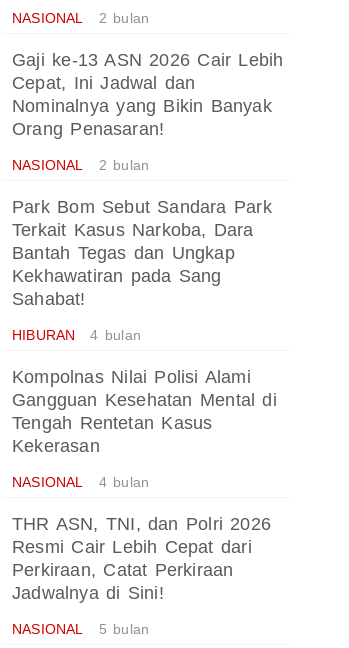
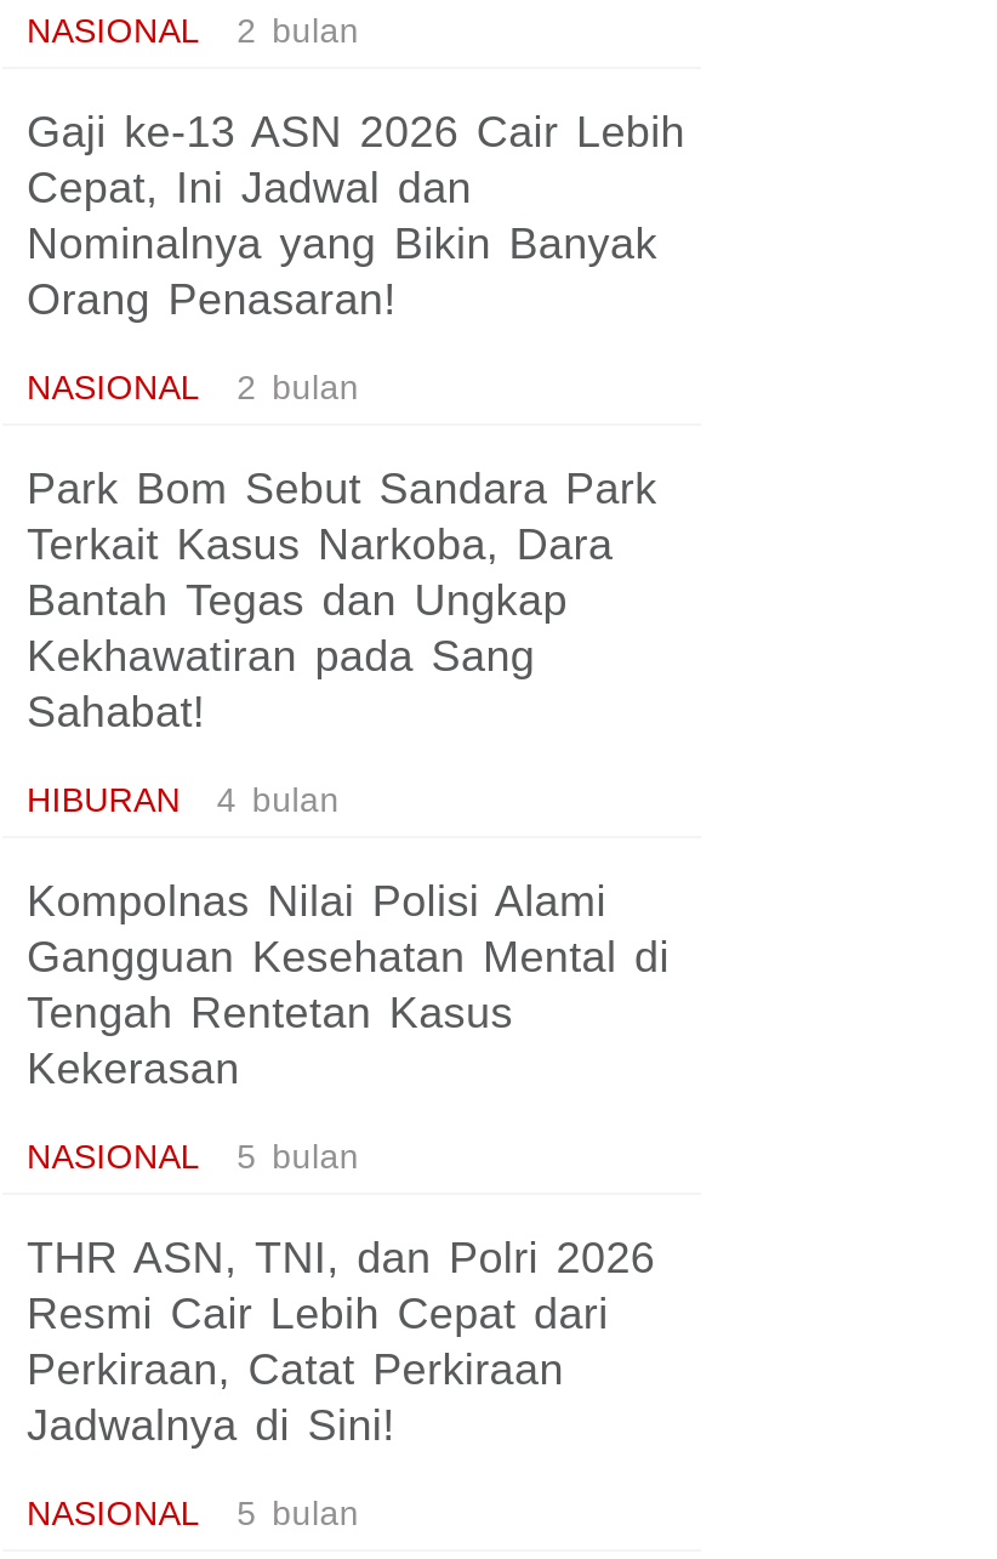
[12,474,149,490] NASIONAL 4 bulan -> [27,1136,359,1174] NASIONAL 5 bulan

